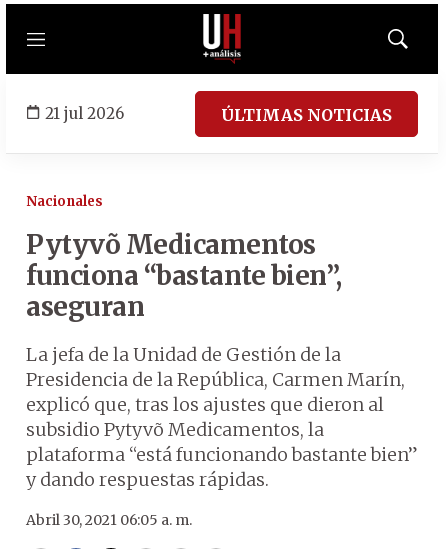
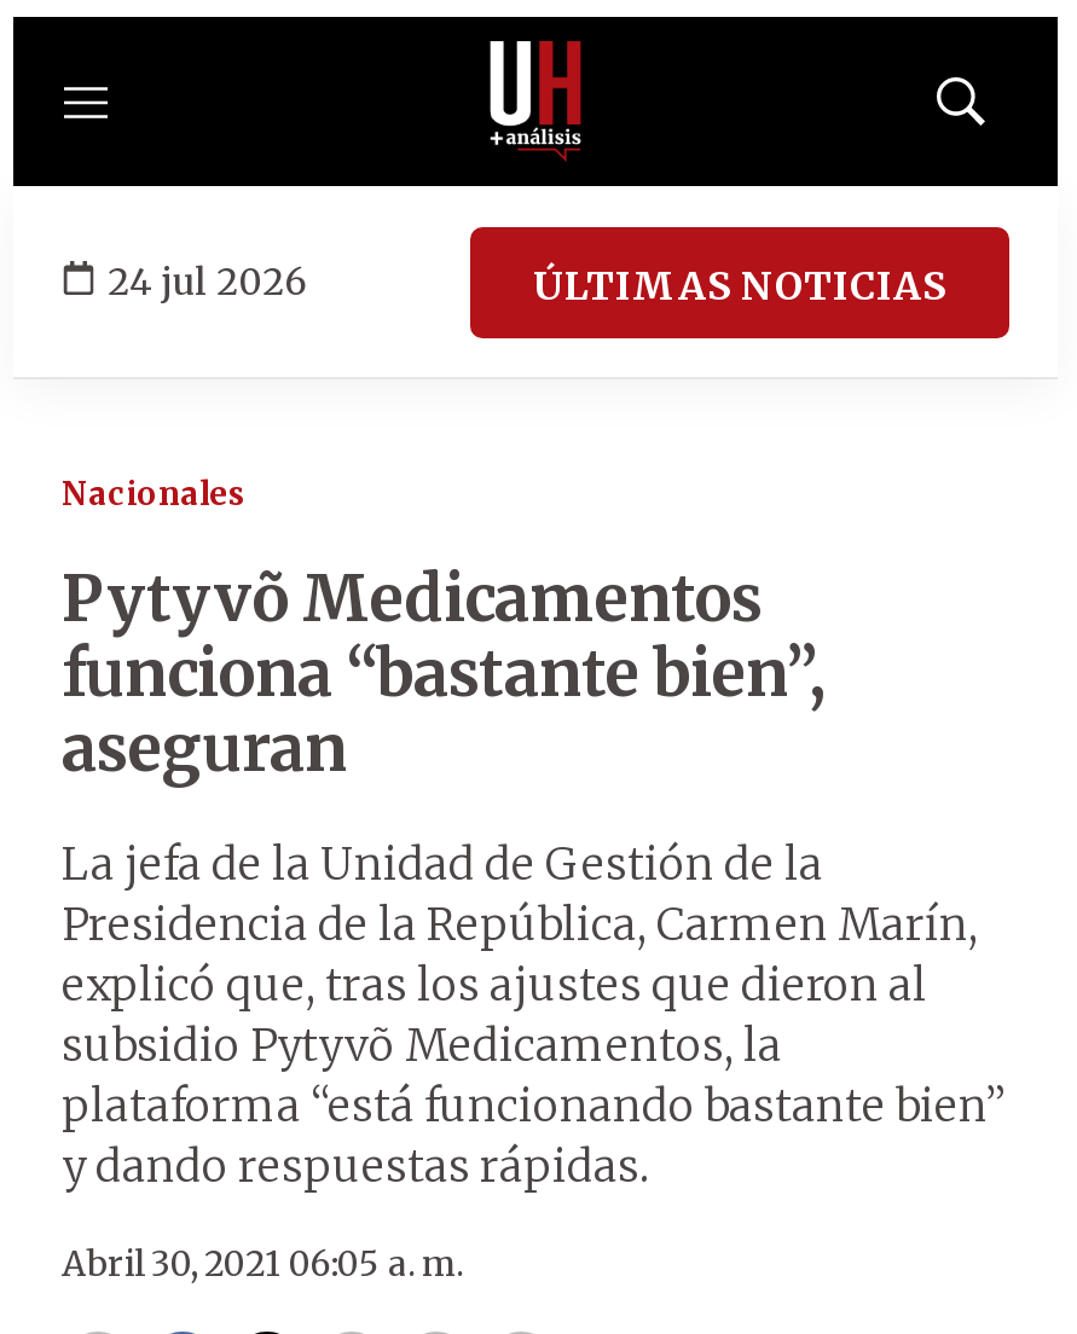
[45,103,124,122] 21 jul 2026 -> [108,257,306,303] 24 jul 2026

